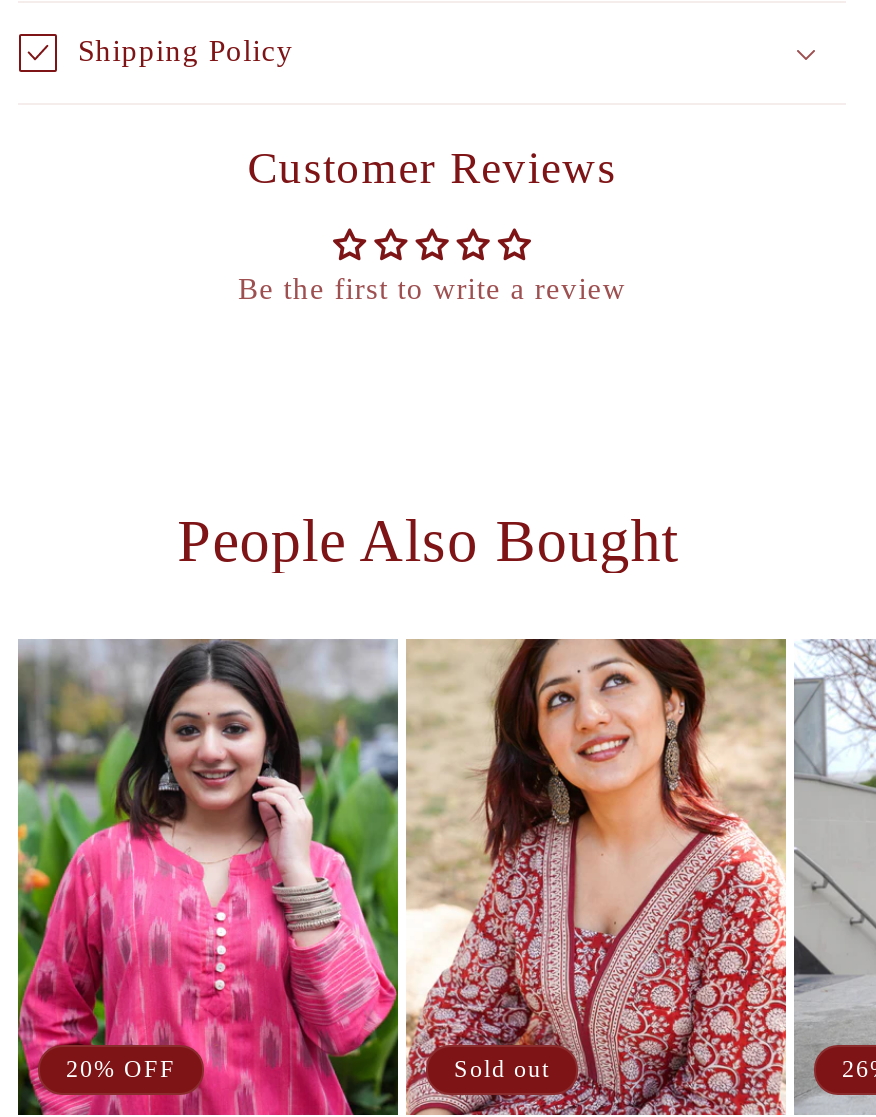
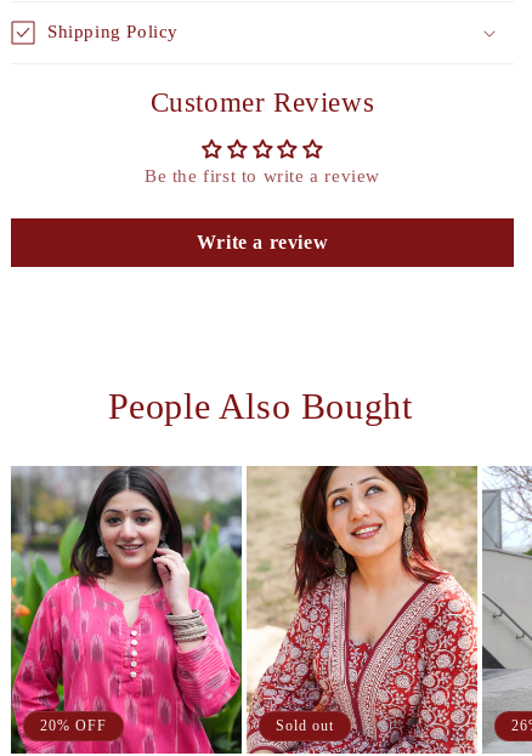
none -> [197,231,328,252] Write a review

